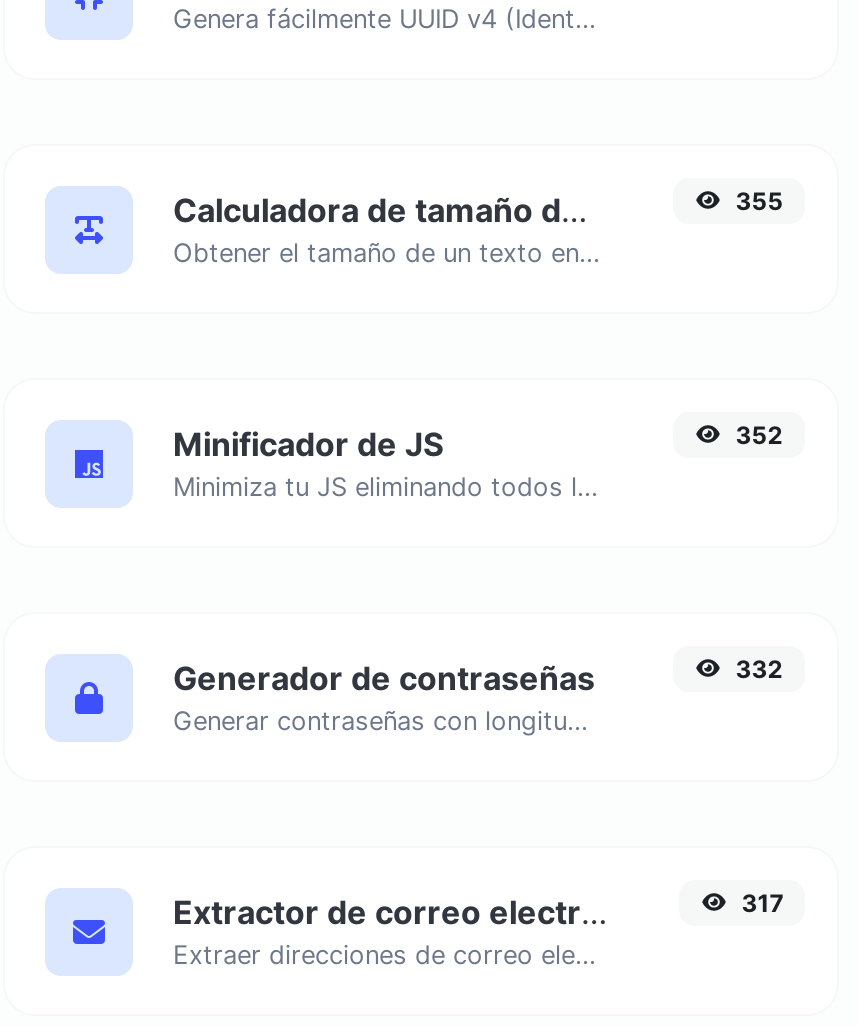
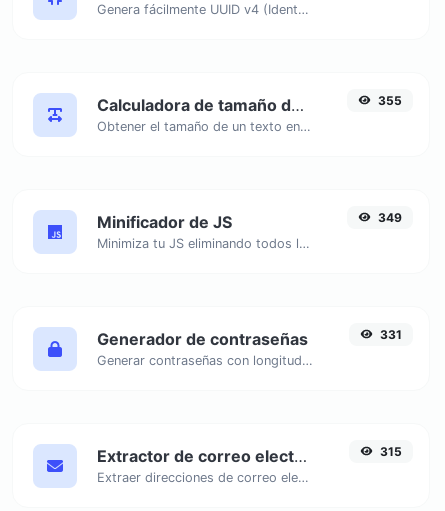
[729,419,783,449] 352 -> [375,209,402,224] 349
[729,653,783,683] 332 -> [377,326,402,341] 331
[735,887,783,917] 317 -> [377,443,402,458] 315

